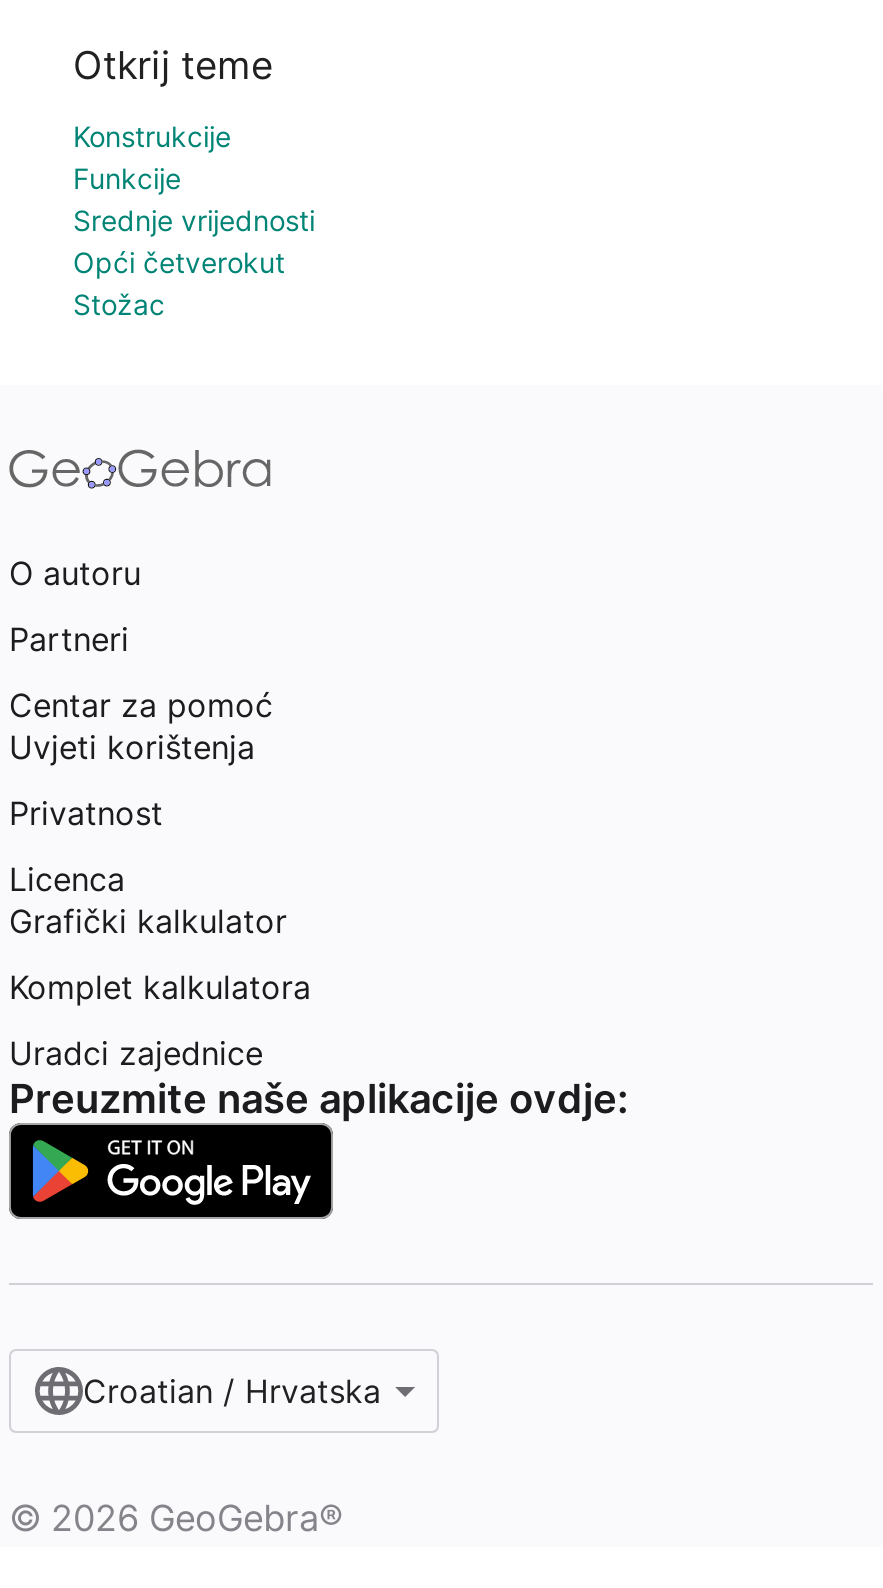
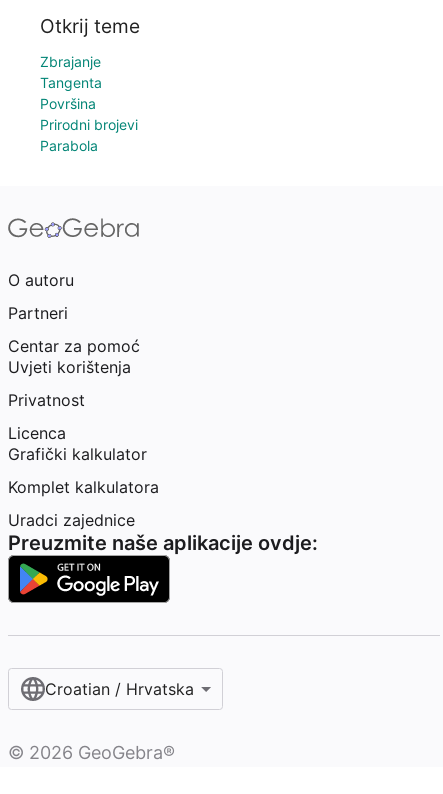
[73,119,315,321] Konstrukcije | Funkcije | Srednje vrijednosti | Opći četverokut | Stožac -> [40,53,138,154] Zbrajanje | Tangenta | Površina | Prirodni brojevi | Parabola

